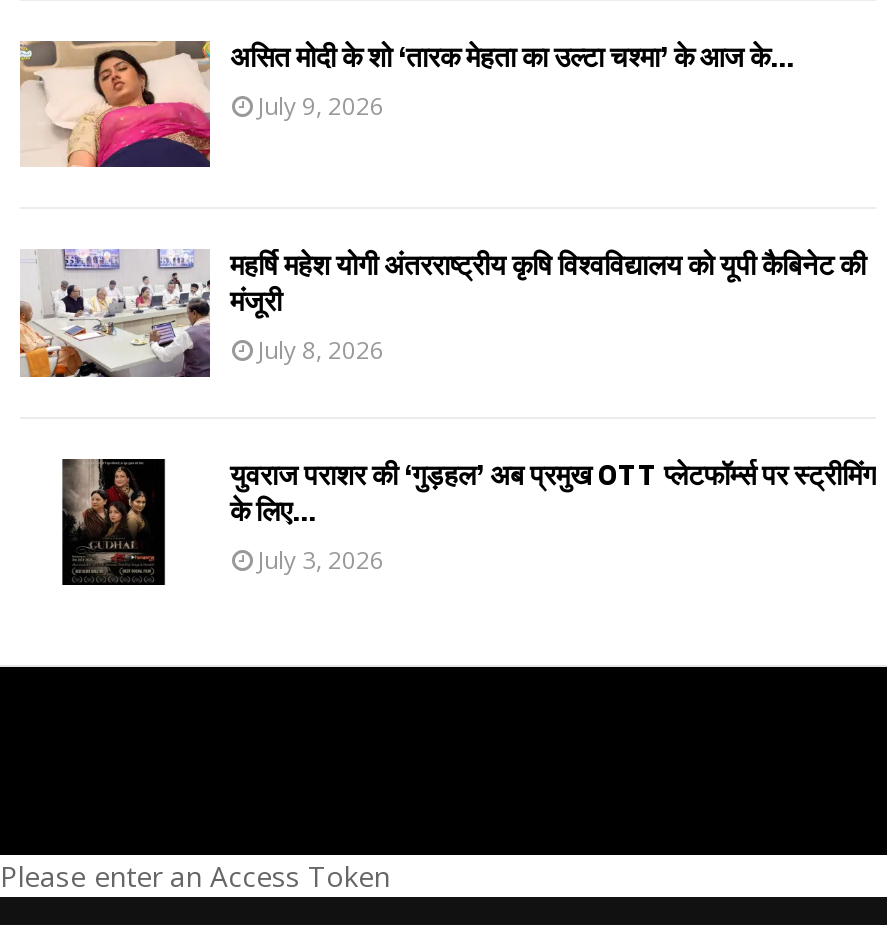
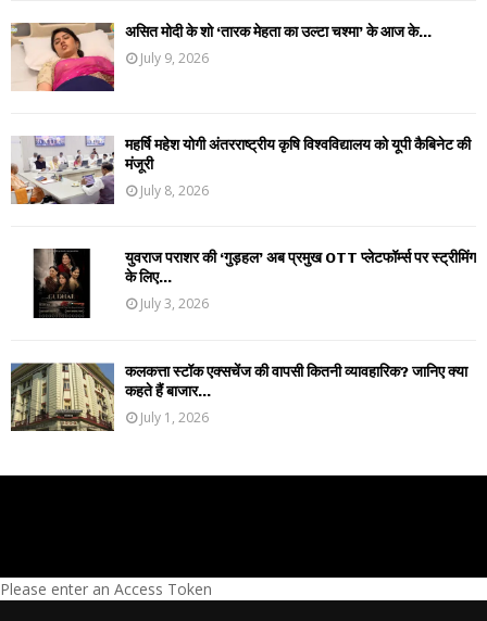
none -> [10,362,467,432] [image] | कलकत्ता स्टॉक एक्सचेंज की वापसी कितनी व्यावहारिक? जानिए क्या | कहते हैं बाजार... | July 1, 2026

